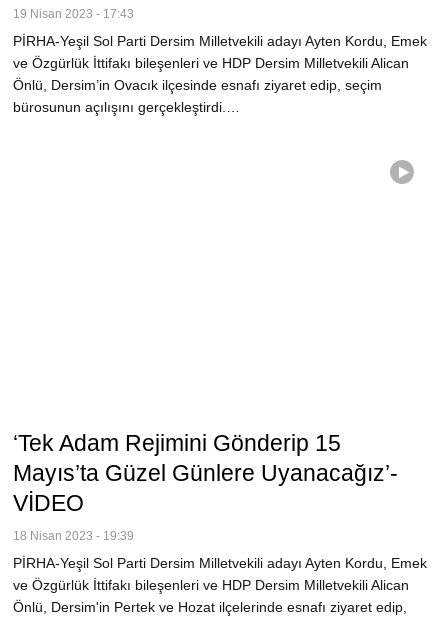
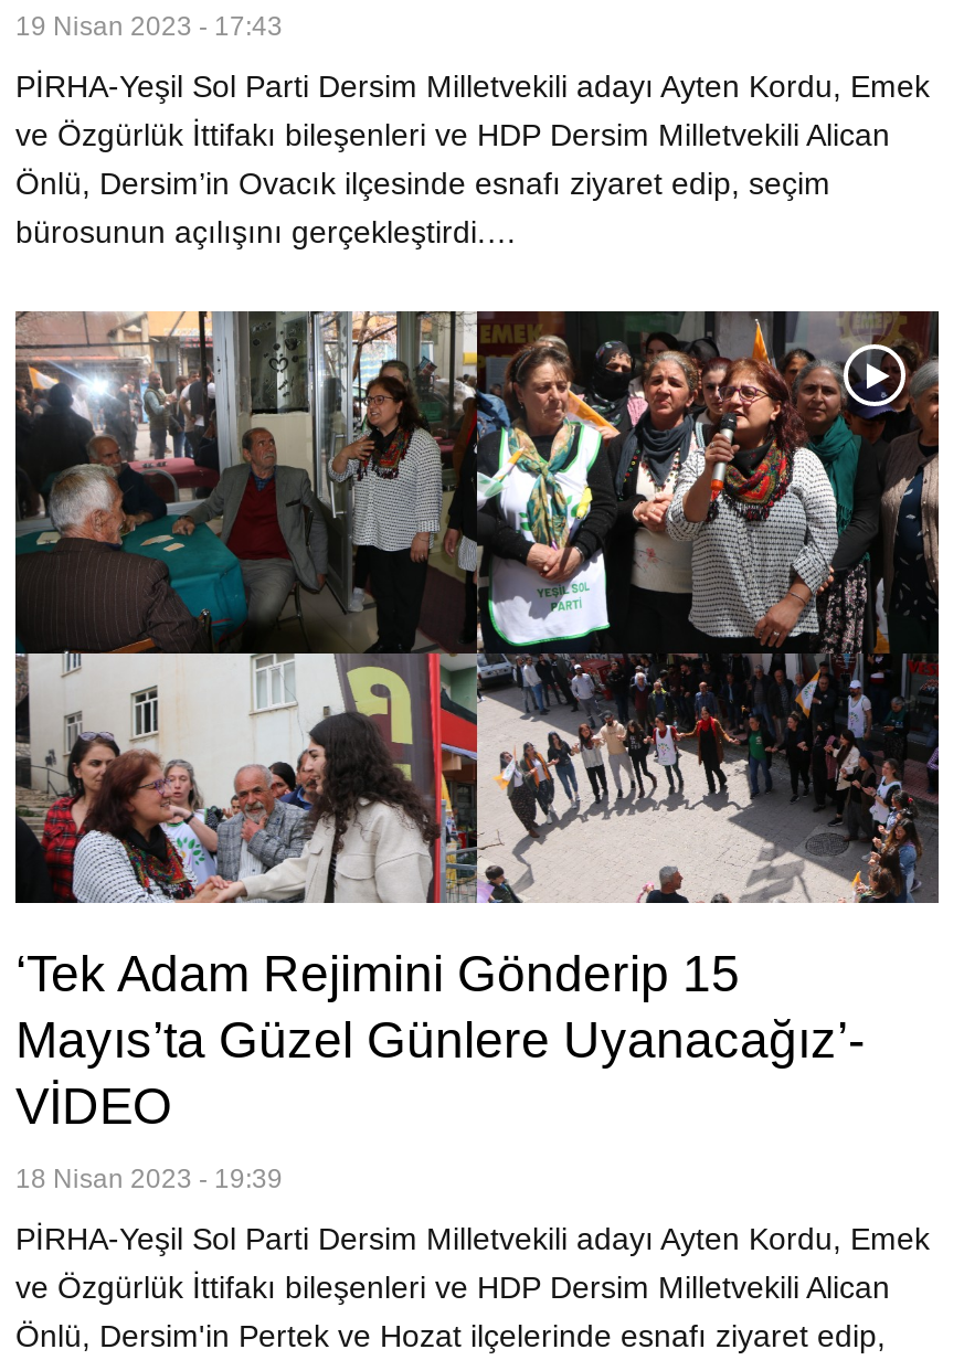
none -> [13,309,941,905] [image]

